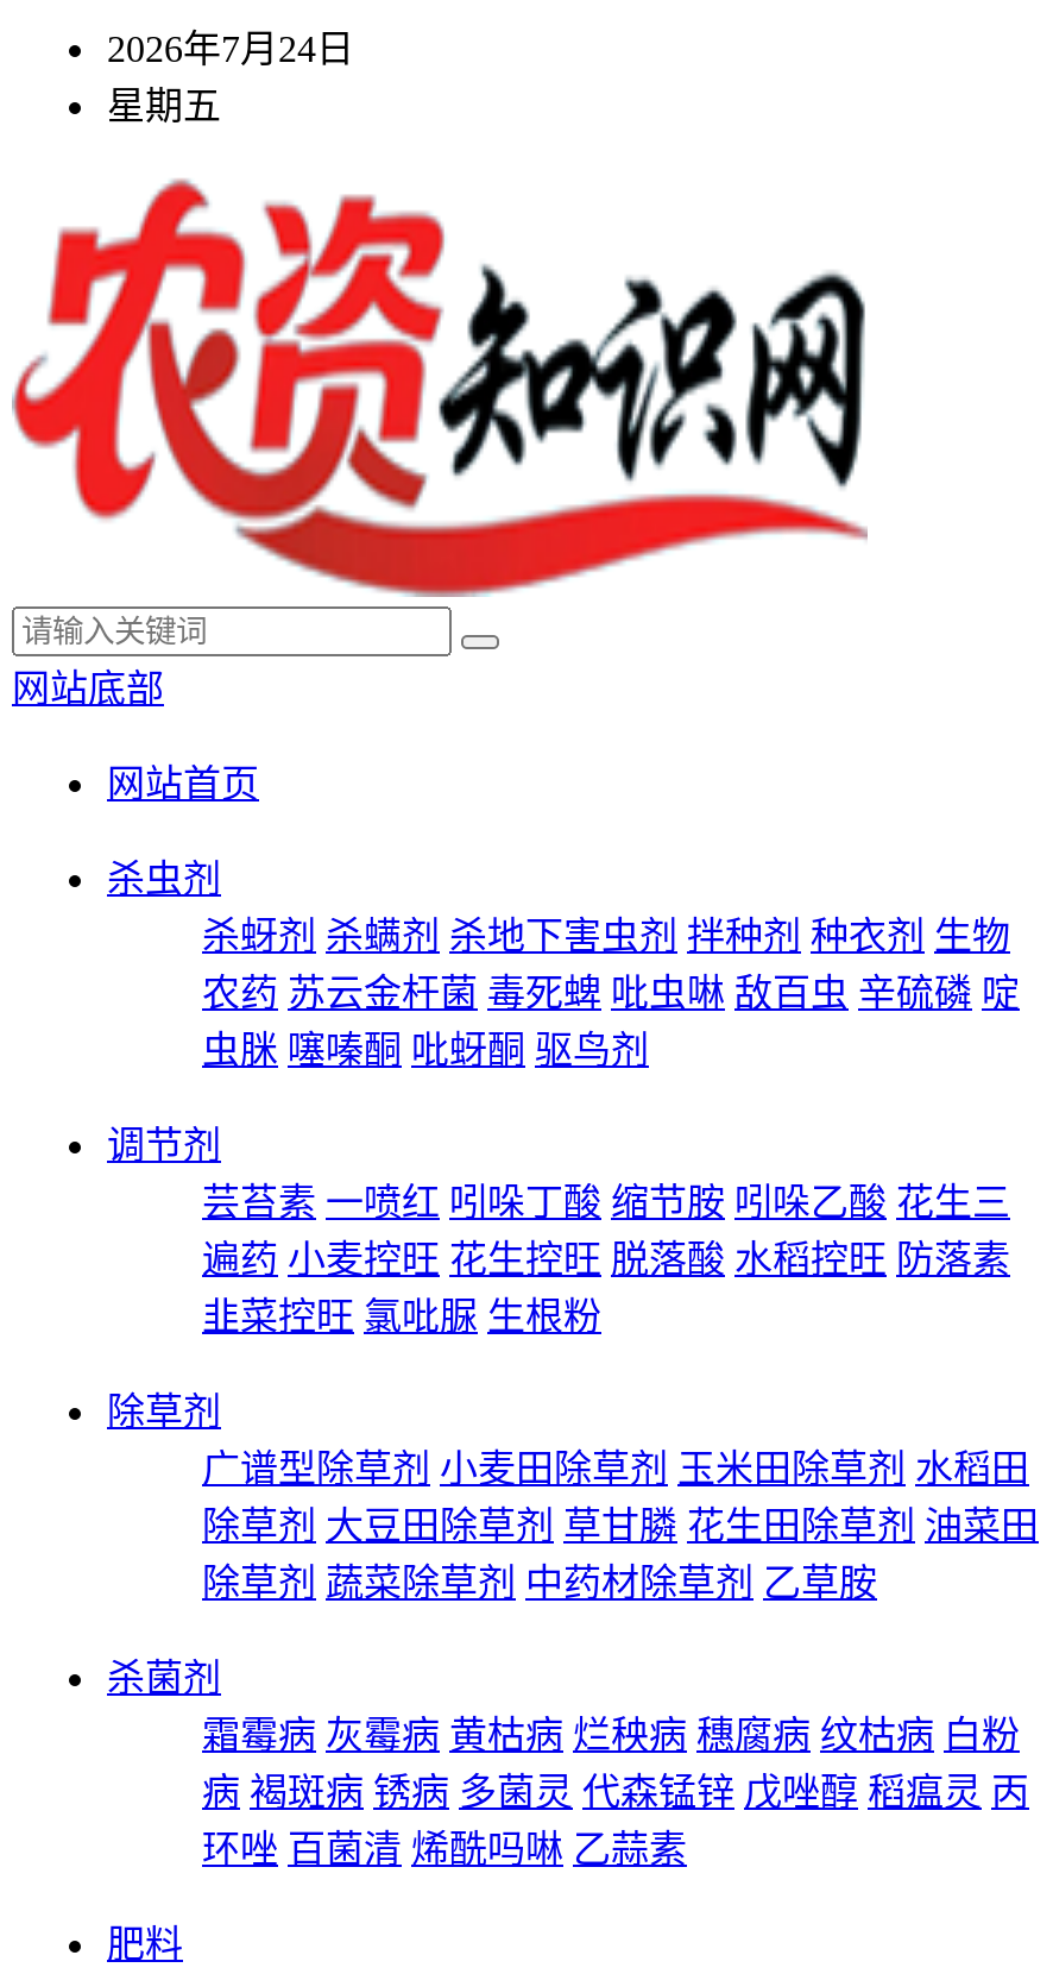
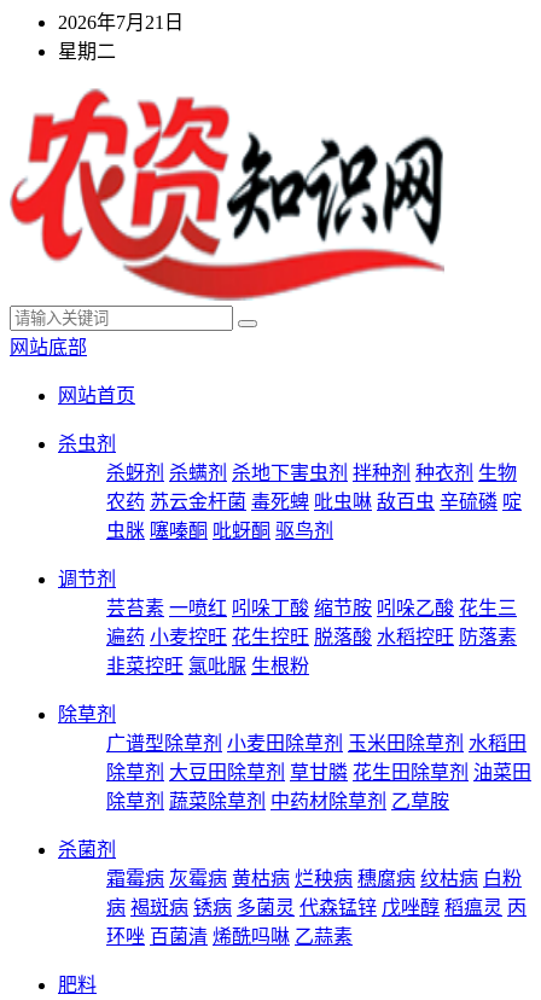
[107,29,354,69] 2026年7月24日 -> [58,12,184,33] 2026年7月21日
[107,86,221,126] 星期五 -> [58,41,116,62] 星期二

